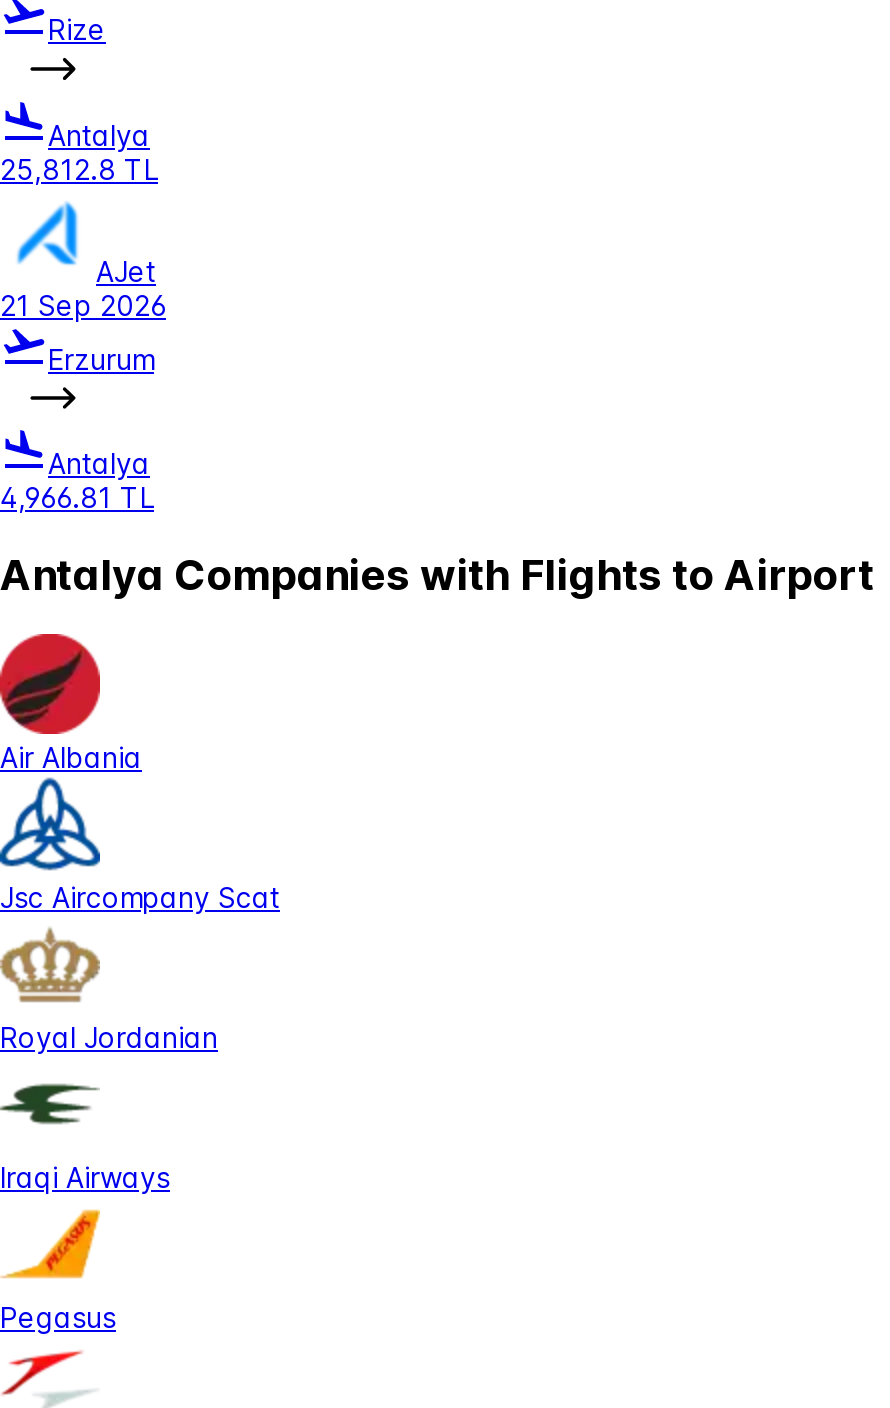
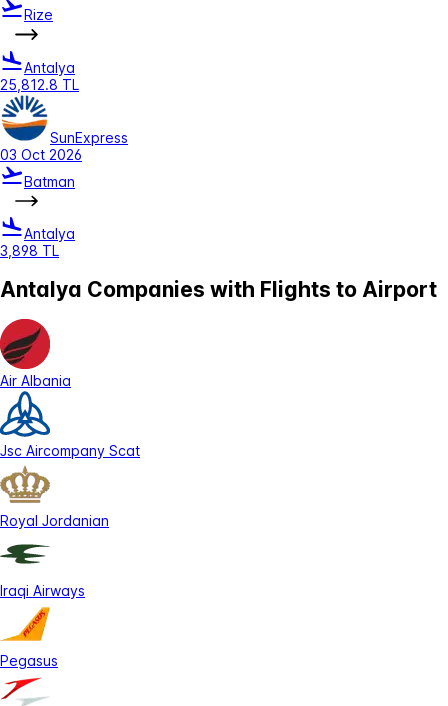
[0,192,166,321] [image] | AJet | 21 Sep 2026 -> [0,95,128,163] [image] | SunExpress | 03 Oct 2026
[48,341,154,375] Erzurum -> [24,173,75,190] Batman
[0,481,154,515] 4,966.81 TL -> [0,242,59,259] 3,898 TL

